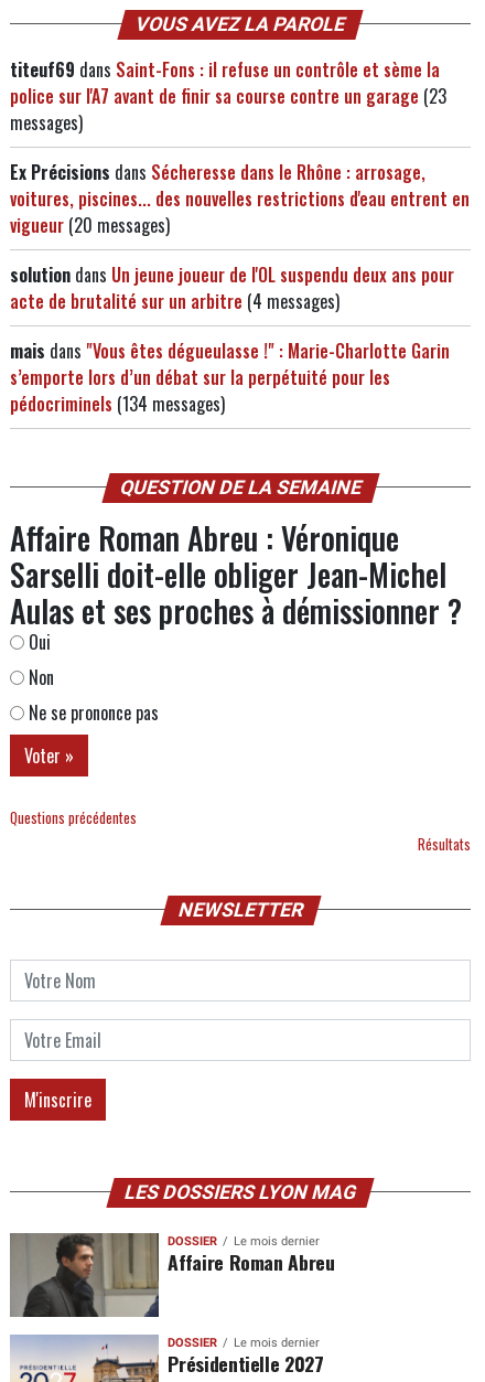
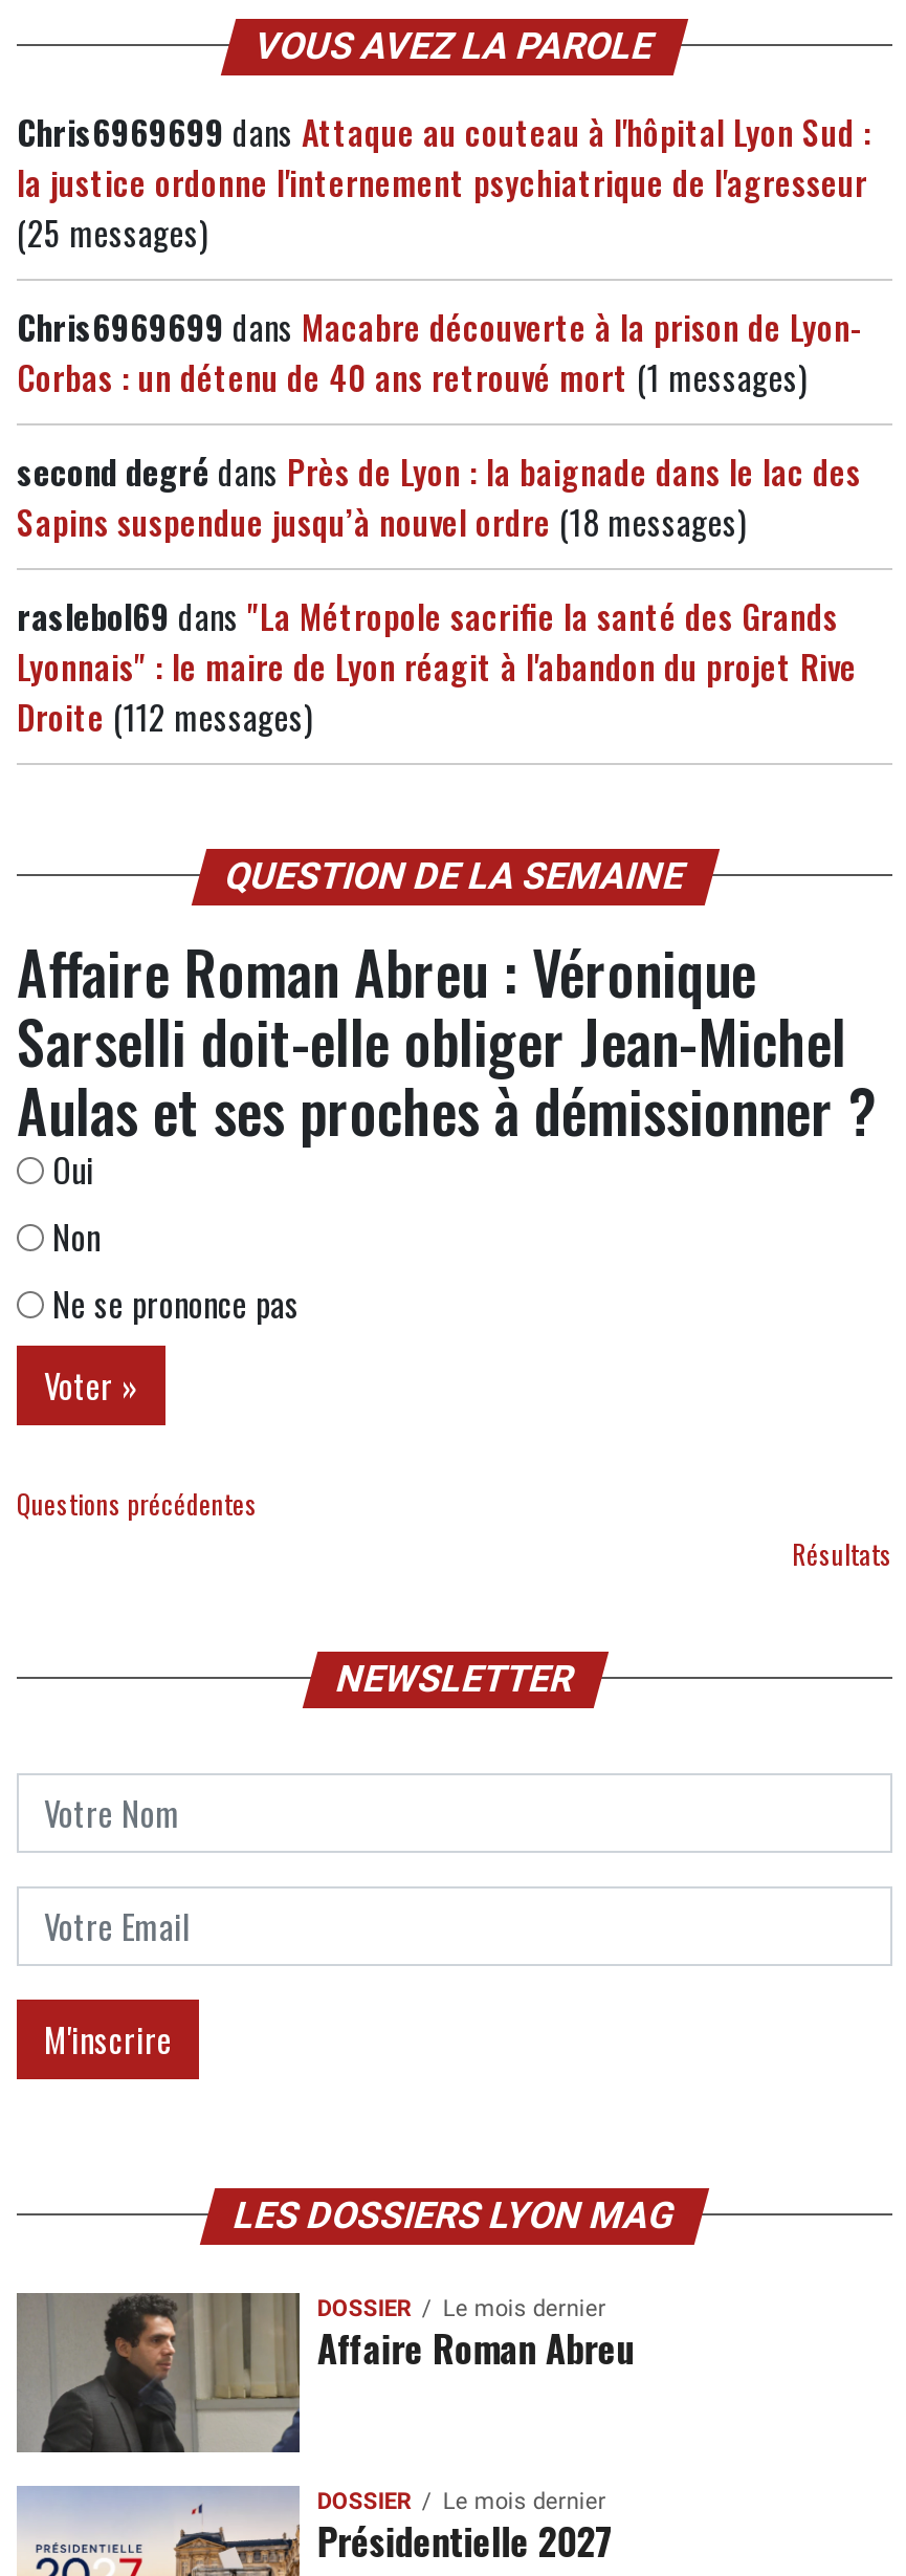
[10,56,446,135] titeuf69 dans Saint-Fons : il refuse un contrôle et sème la | police sur l'A7 avant de finir sa course contre un garage (23 | messages) -> [17,106,871,257] Chris6969699 dans Attaque au couteau à l'hôpital Lyon Sud : | la justice ordonne l'internement psychiatrique de l'agresseur | (25 messages)
[10,159,470,238] Ex Précisions dans Sécheresse dans le Rhône : arrosage, | voitures, piscines... des nouvelles restrictions d'eau entrent en | vigueur (20 messages) -> [17,301,863,402] Chris6969699 dans Macabre découverte à la prison de Lyon- | Corbas : un détenu de 40 ans retrouvé mort (1 messages)
[10,261,454,314] solution dans Un jeune joueur de l'OL suspendu deux ans pour | acte de brutalité sur un arbitre (4 messages) -> [17,446,861,547] second degré dans Près de Lyon : la baignade dans le lac des | Sapins suspendue jusqu’à nouvel ordre (18 messages)
[10,337,450,417] mais dans "Vous êtes dégueulasse !" : Marie-Charlotte Garin | s’emporte lors d’un débat sur la perpétuité pour les | pédocriminels (134 messages) -> [17,591,857,742] raslebol69 dans "La Métropole sacrifie la santé des Grands | Lyonnais" : le maire de Lyon réagit à l'abandon du projet Rive | Droite (112 messages)

